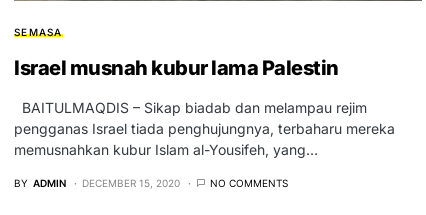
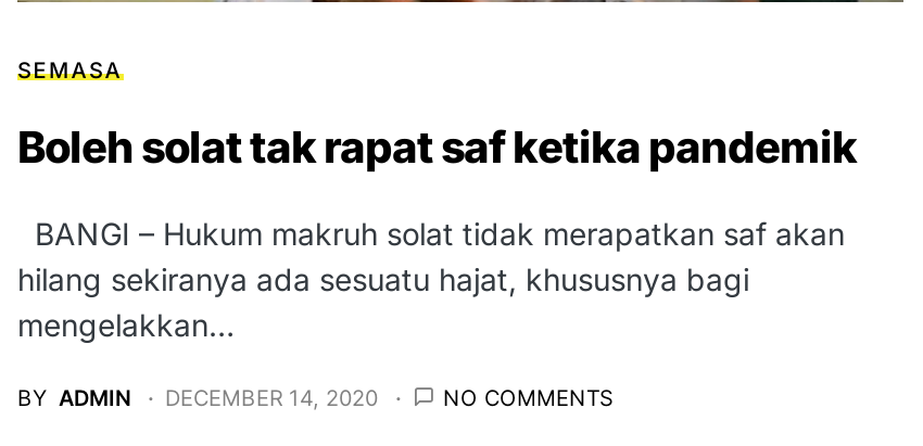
[14,56,338,80] Israel musnah kubur lama Palestin -> [17,122,857,174] Boleh solat tak rapat saf ketika pandemik
[14,99,395,158] BAITULMAQDIS – Sikap biadab dan melampau rejim | pengganas Israel tiada penghujungnya, terbaharu mereka | memusnahkan kubur Islam al-Yousifeh, yang… -> [17,216,845,344] BANGI – Hukum makruh solat tidak merapatkan saf akan | hilang sekiranya ada sesuatu hajat, khususnya bagi | mengelakkan…
[14,177,180,189] BY ADMIN DECEMBER 15, 2020 -> [17,385,378,411] BY ADMIN DECEMBER 14, 2020

